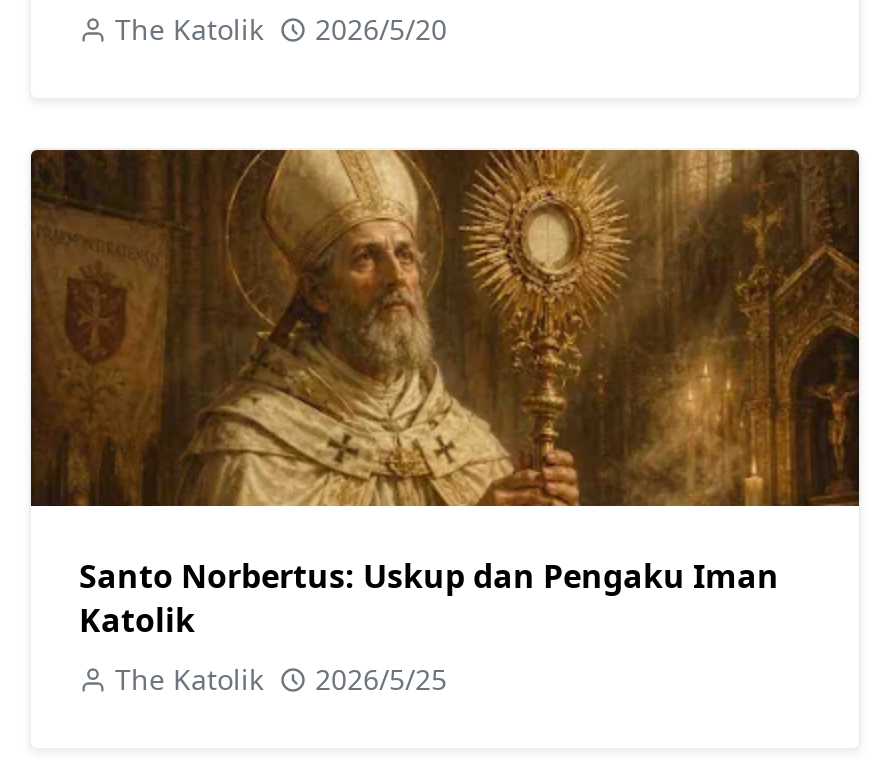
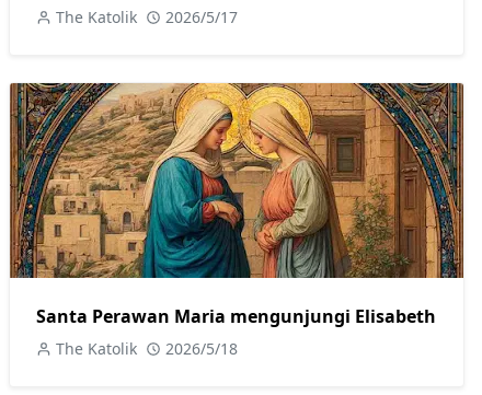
[115,9,447,47] The Katolik 2026/5/20 -> [56,6,238,27] The Katolik 2026/5/17
[31,148,859,641] [image] | Santo Norbertus: Uskup dan Pengaku Iman | Katolik -> [10,82,463,328] [image] | Santa Perawan Maria mengunjungi Elisabeth
[115,659,447,697] The Katolik 2026/5/25 -> [56,338,238,358] The Katolik 2026/5/18

